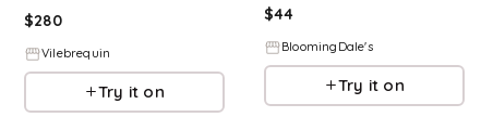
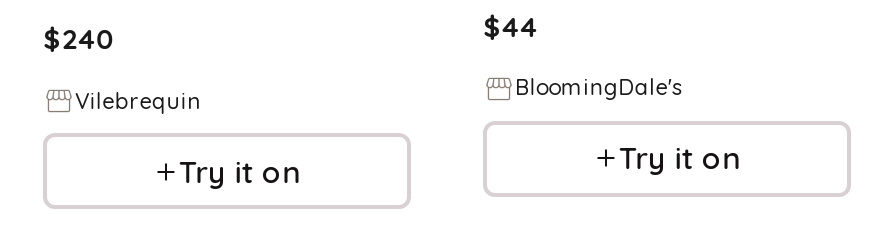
[24,11,62,30] $280 -> [43,21,115,57] $240

